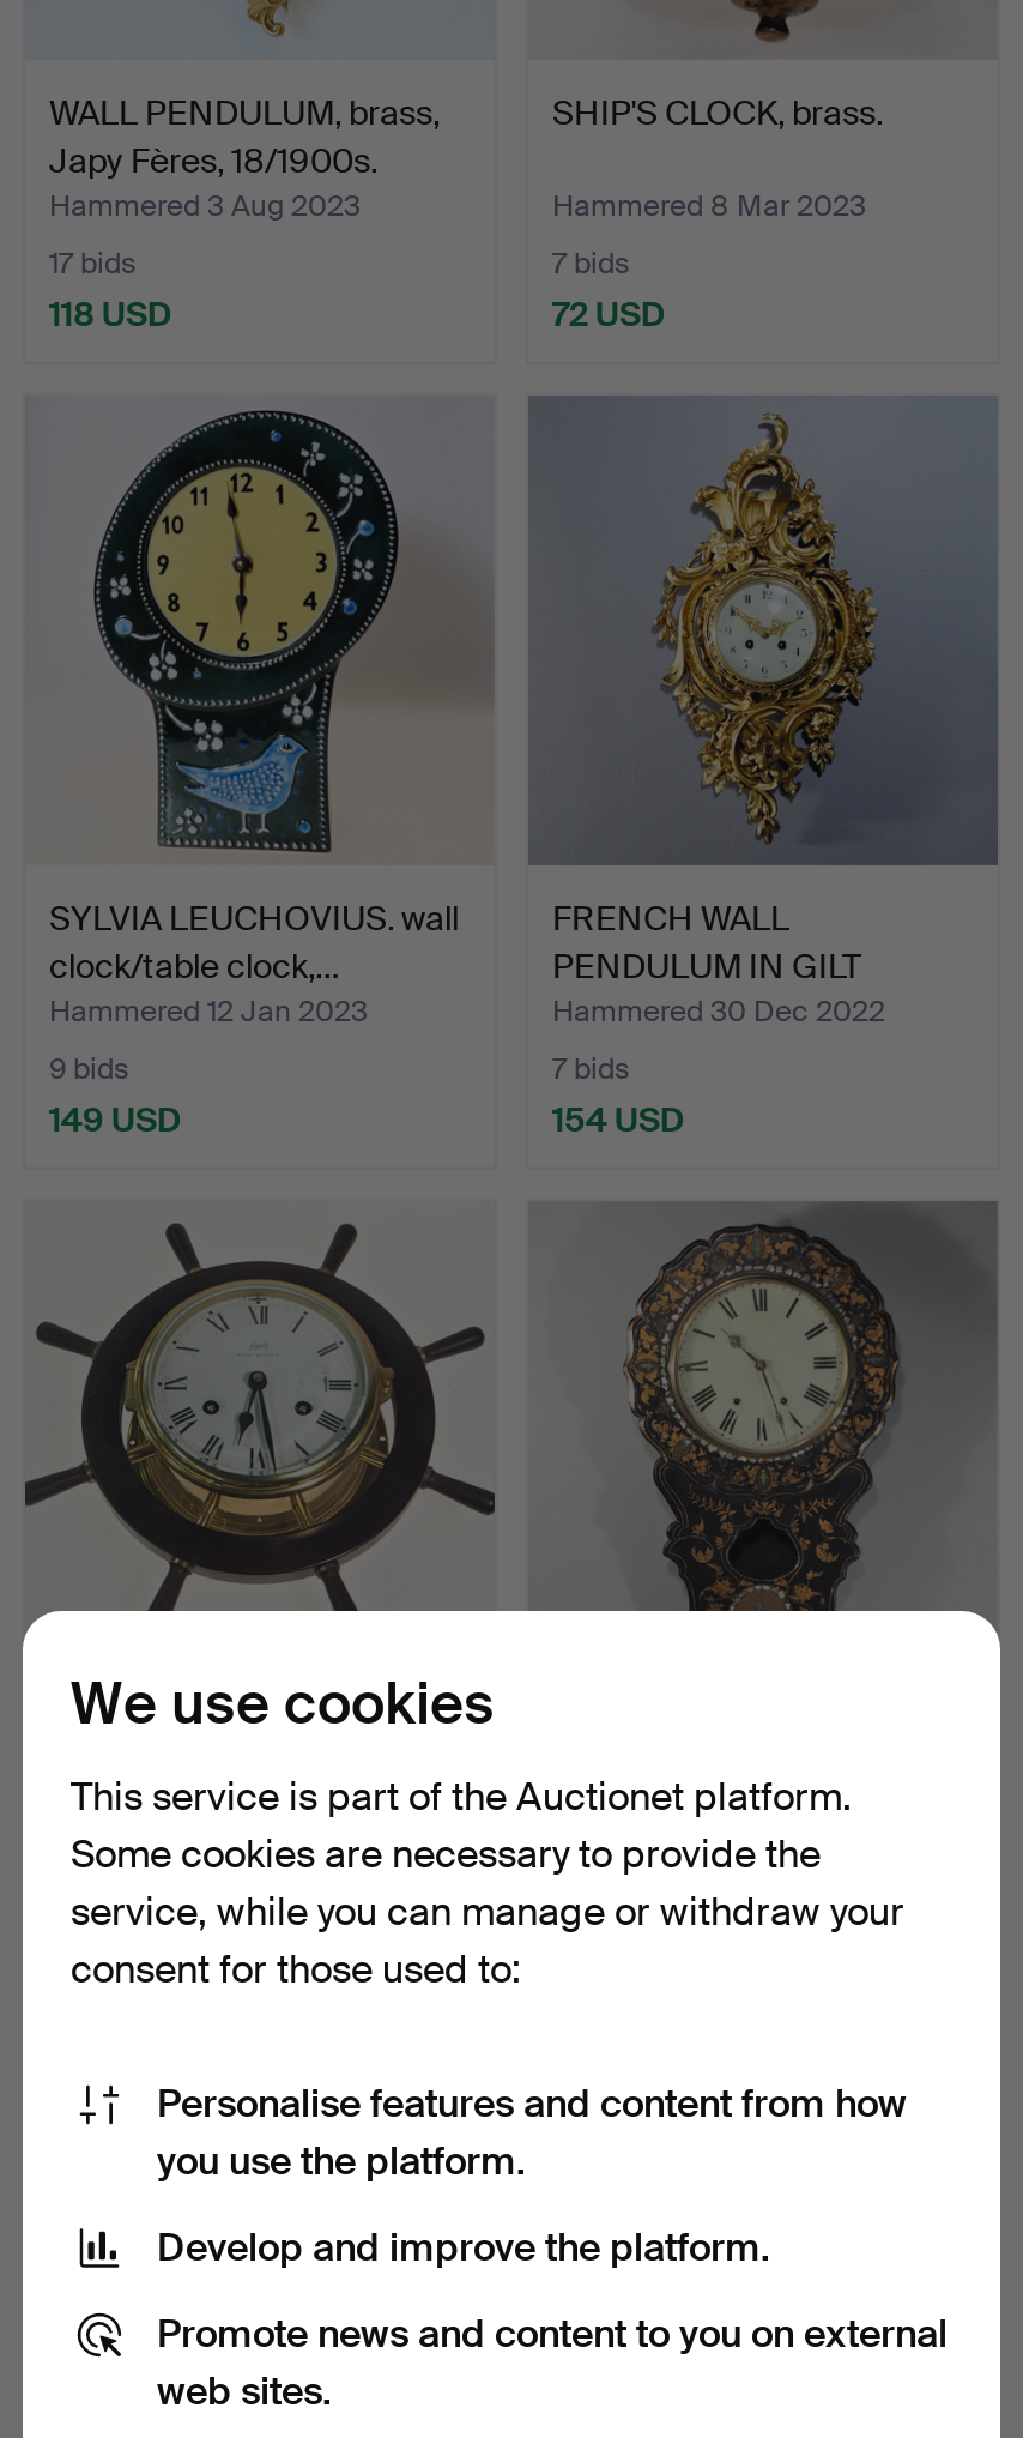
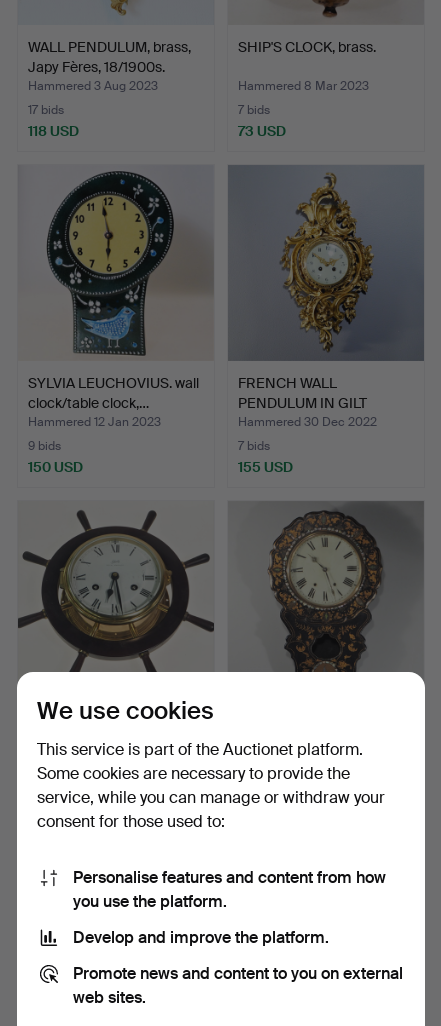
[552,292,665,335] 72 USD -> [238,122,286,140] 73 USD
[49,1097,181,1141] 149 USD -> [28,458,83,476] 150 USD
[552,1097,684,1141] 154 USD -> [238,458,293,476] 155 USD

